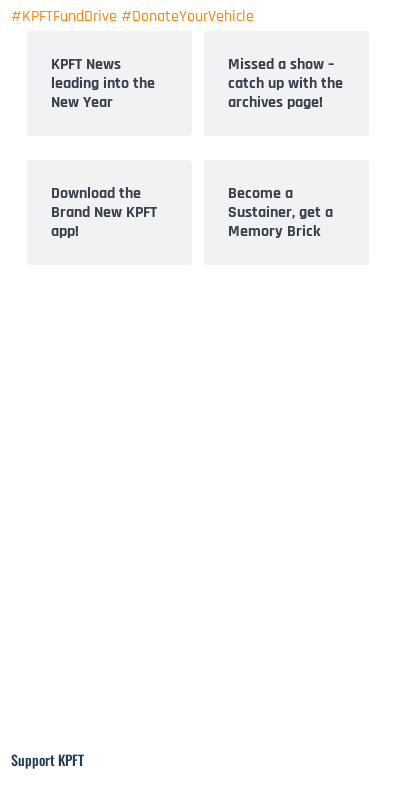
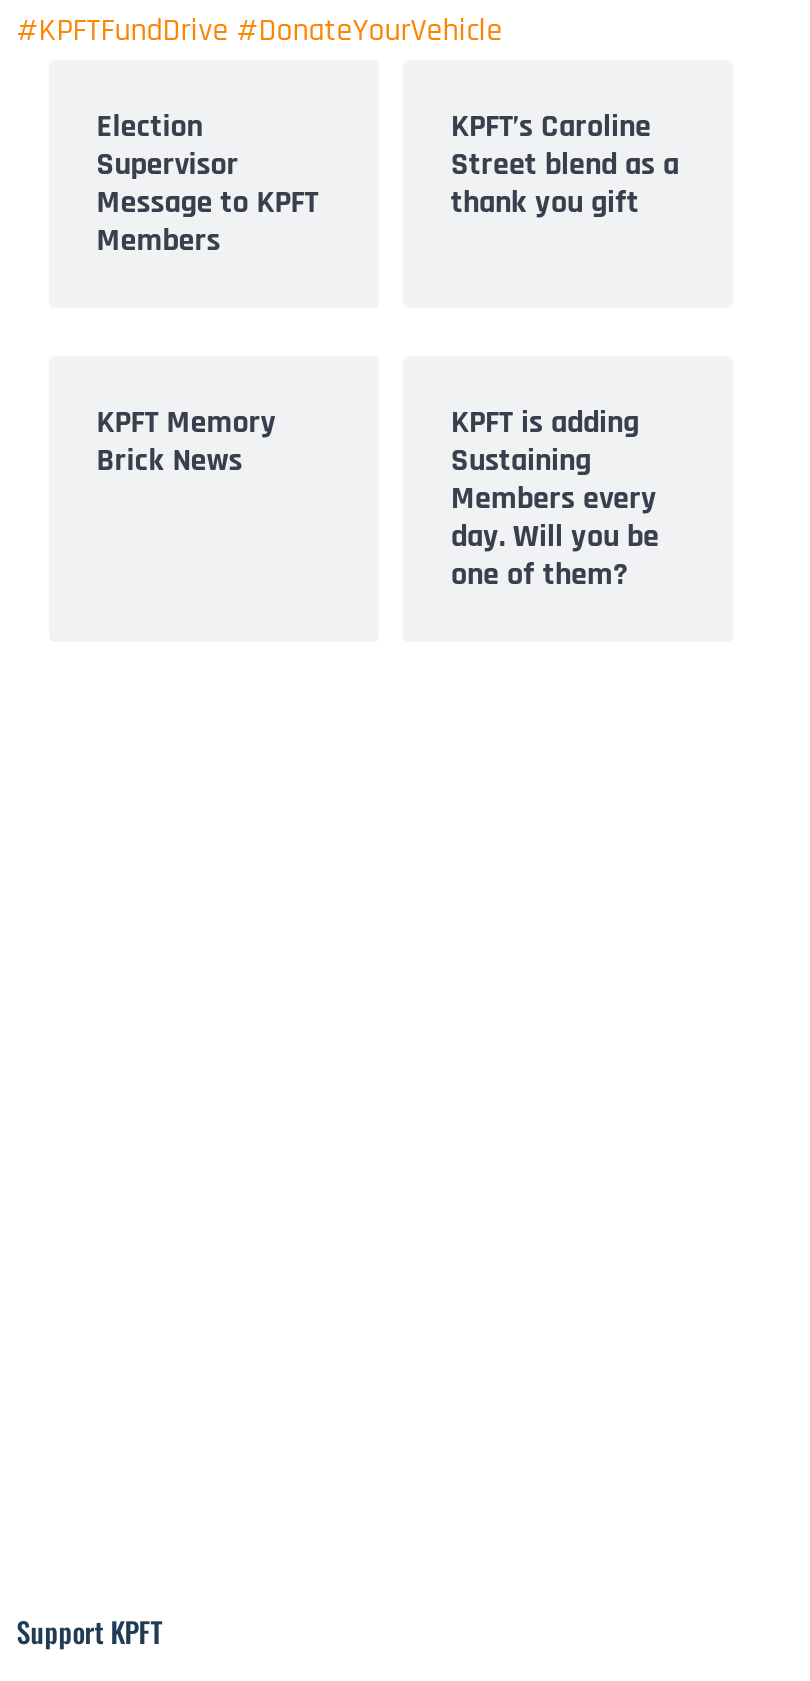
[51,54,155,113] KPFT News | leading into the | New Year -> [97,105,319,261] Election | Supervisor | Message to KPFT | Members
[228,54,343,113] Missed a show – | catch up with the | archives page! -> [451,105,679,223] KPFT’s Caroline | Street blend as a | thank you gift
[51,183,157,242] Download the | Brand New KPFT | app! -> [97,401,277,481] KPFT Memory | Brick News
[228,183,333,242] Become a | Sustainer, get a | Memory Brick -> [451,401,659,595] KPFT is adding | Sustaining | Members every | day. Will you be | one of them?

